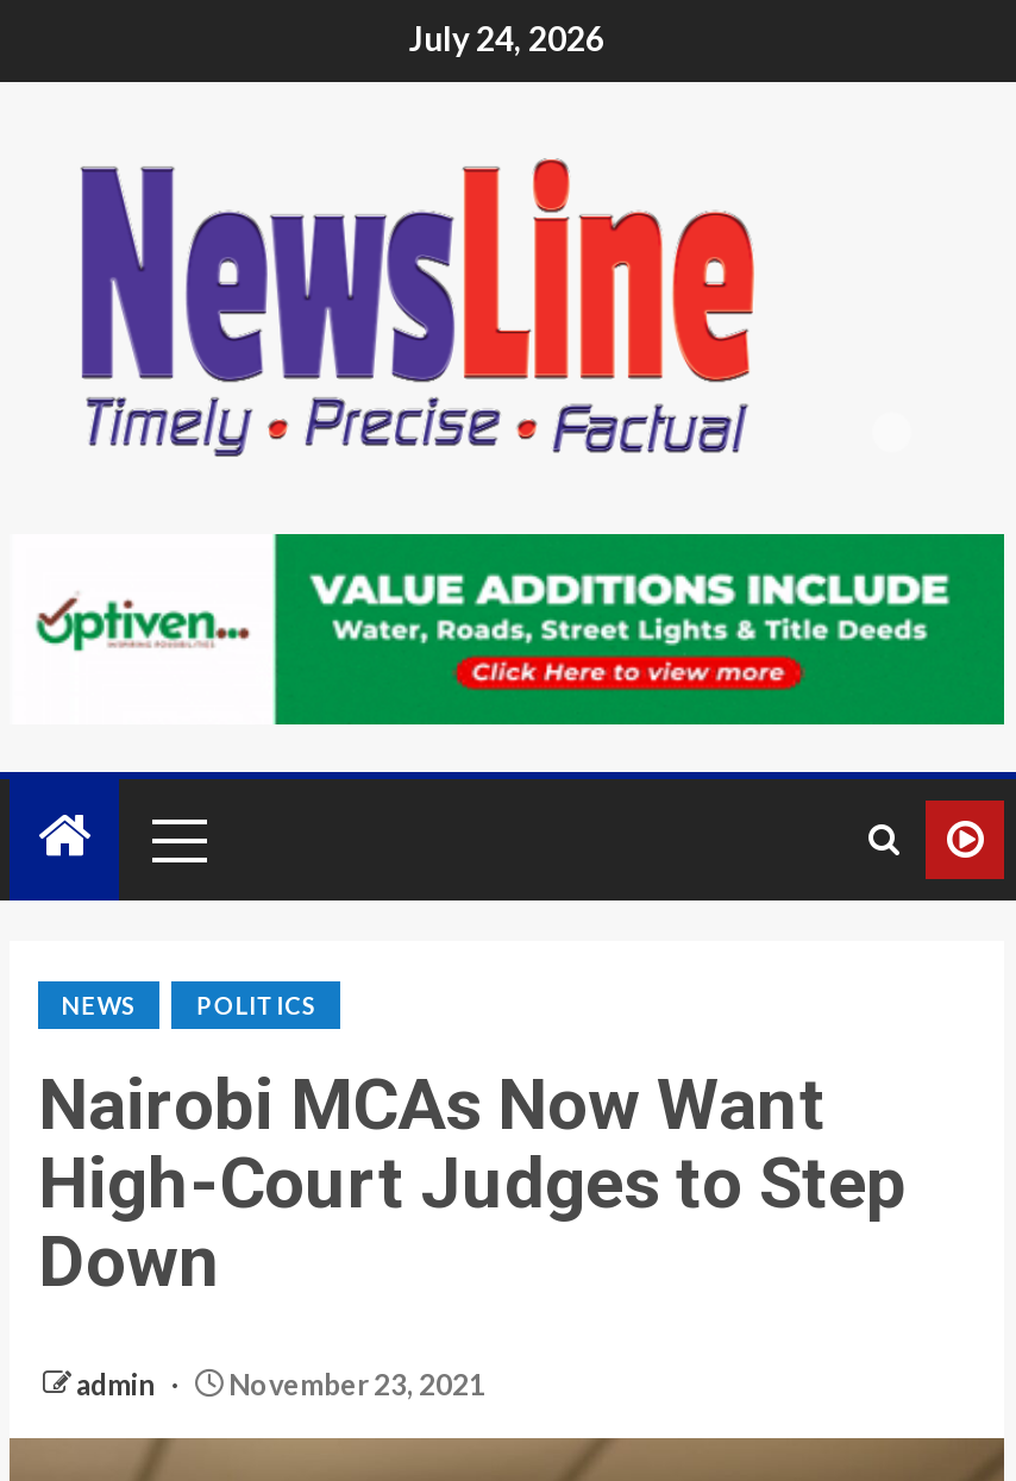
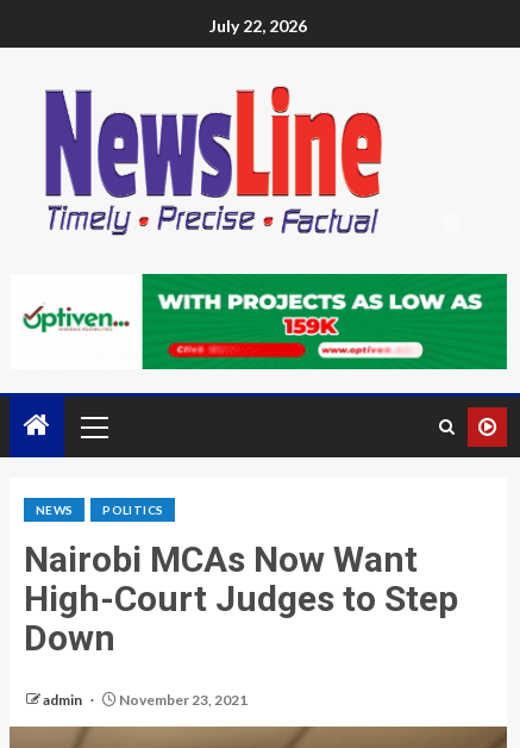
[409,18,604,58] July 24, 2026 -> [209,15,307,36] July 22, 2026
[309,572,954,703] [image] -> [158,293,483,360] [image]

